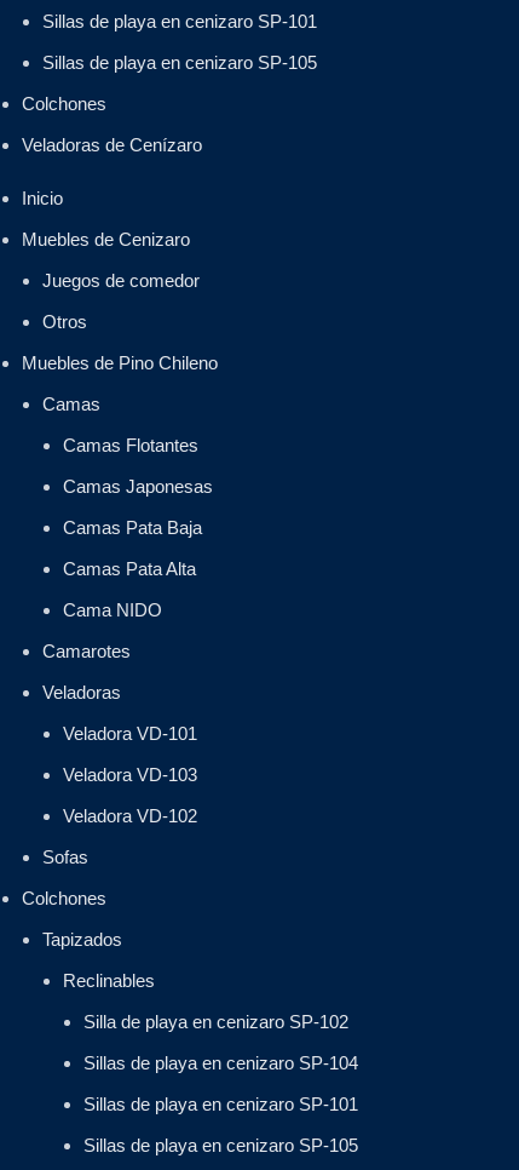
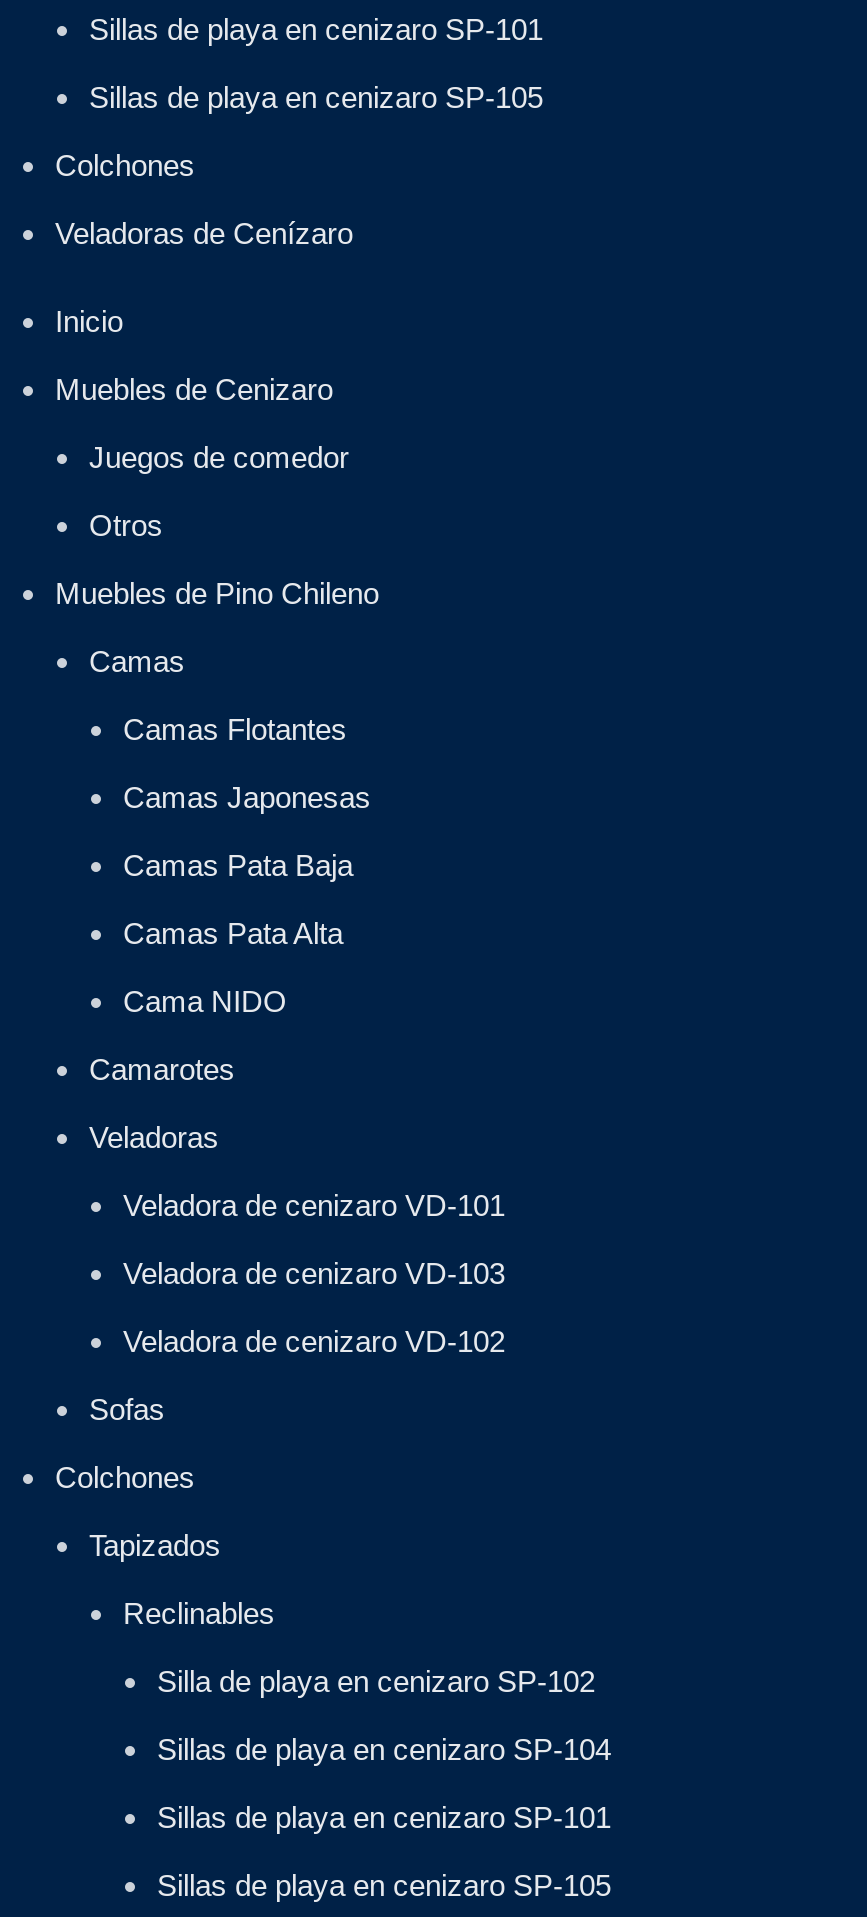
[63,723,197,744] Veladora VD-101 -> [123,1188,505,1222] Veladora de cenizaro VD-101
[63,764,197,785] Veladora VD-103 -> [123,1256,505,1290] Veladora de cenizaro VD-103
[63,806,197,826] Veladora VD-102 -> [123,1324,505,1358] Veladora de cenizaro VD-102

